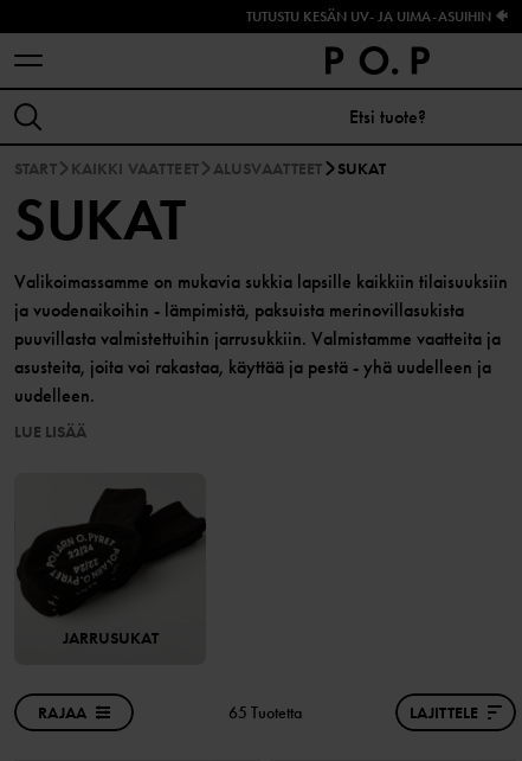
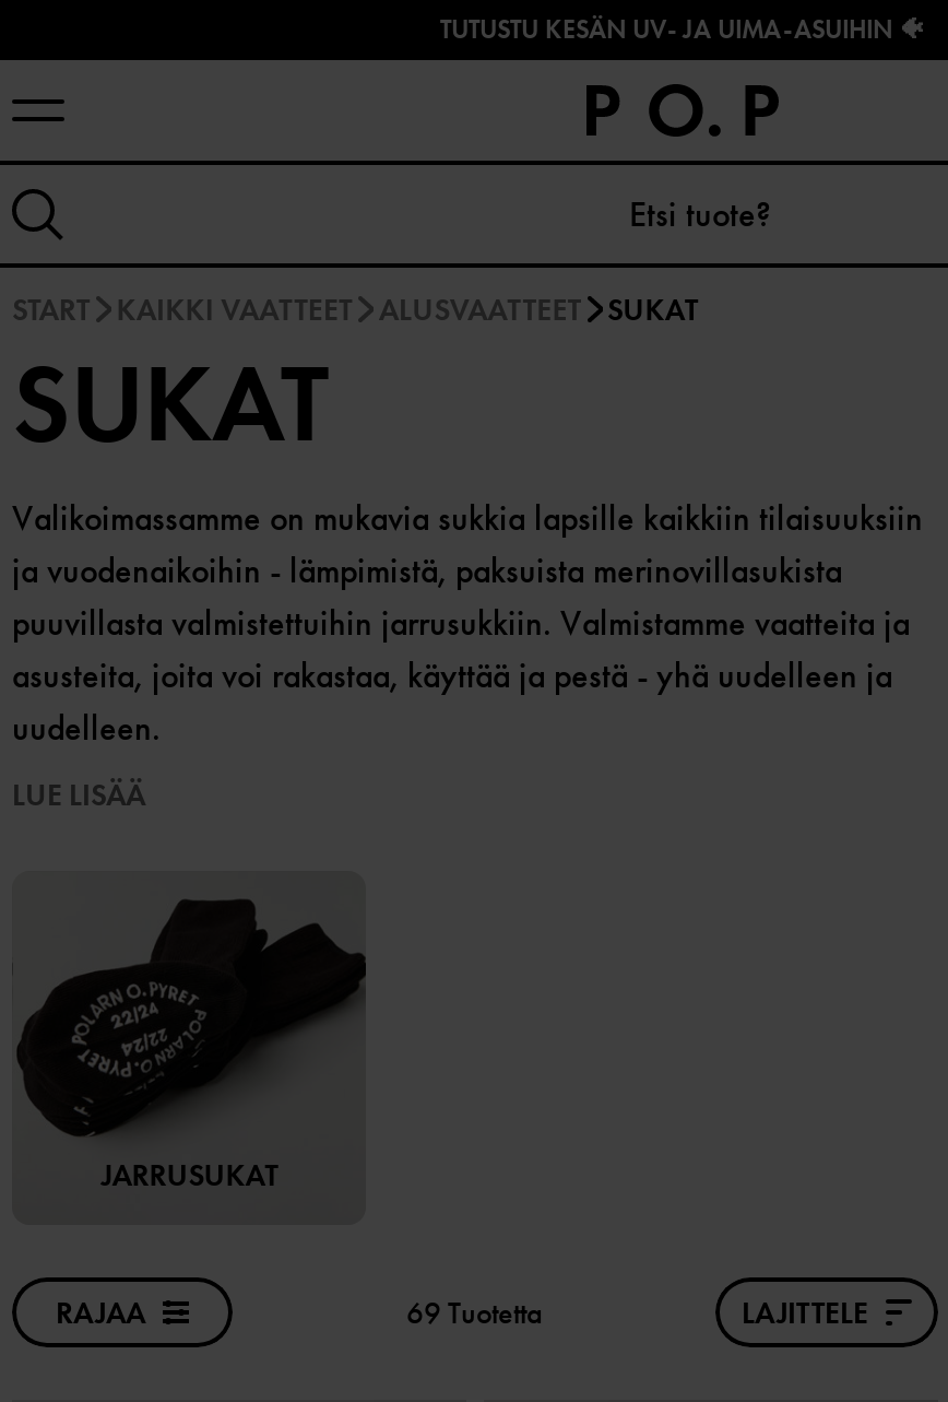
[228,702,301,724] 65 Tuotetta -> [406,1294,542,1333] 69 Tuotetta

